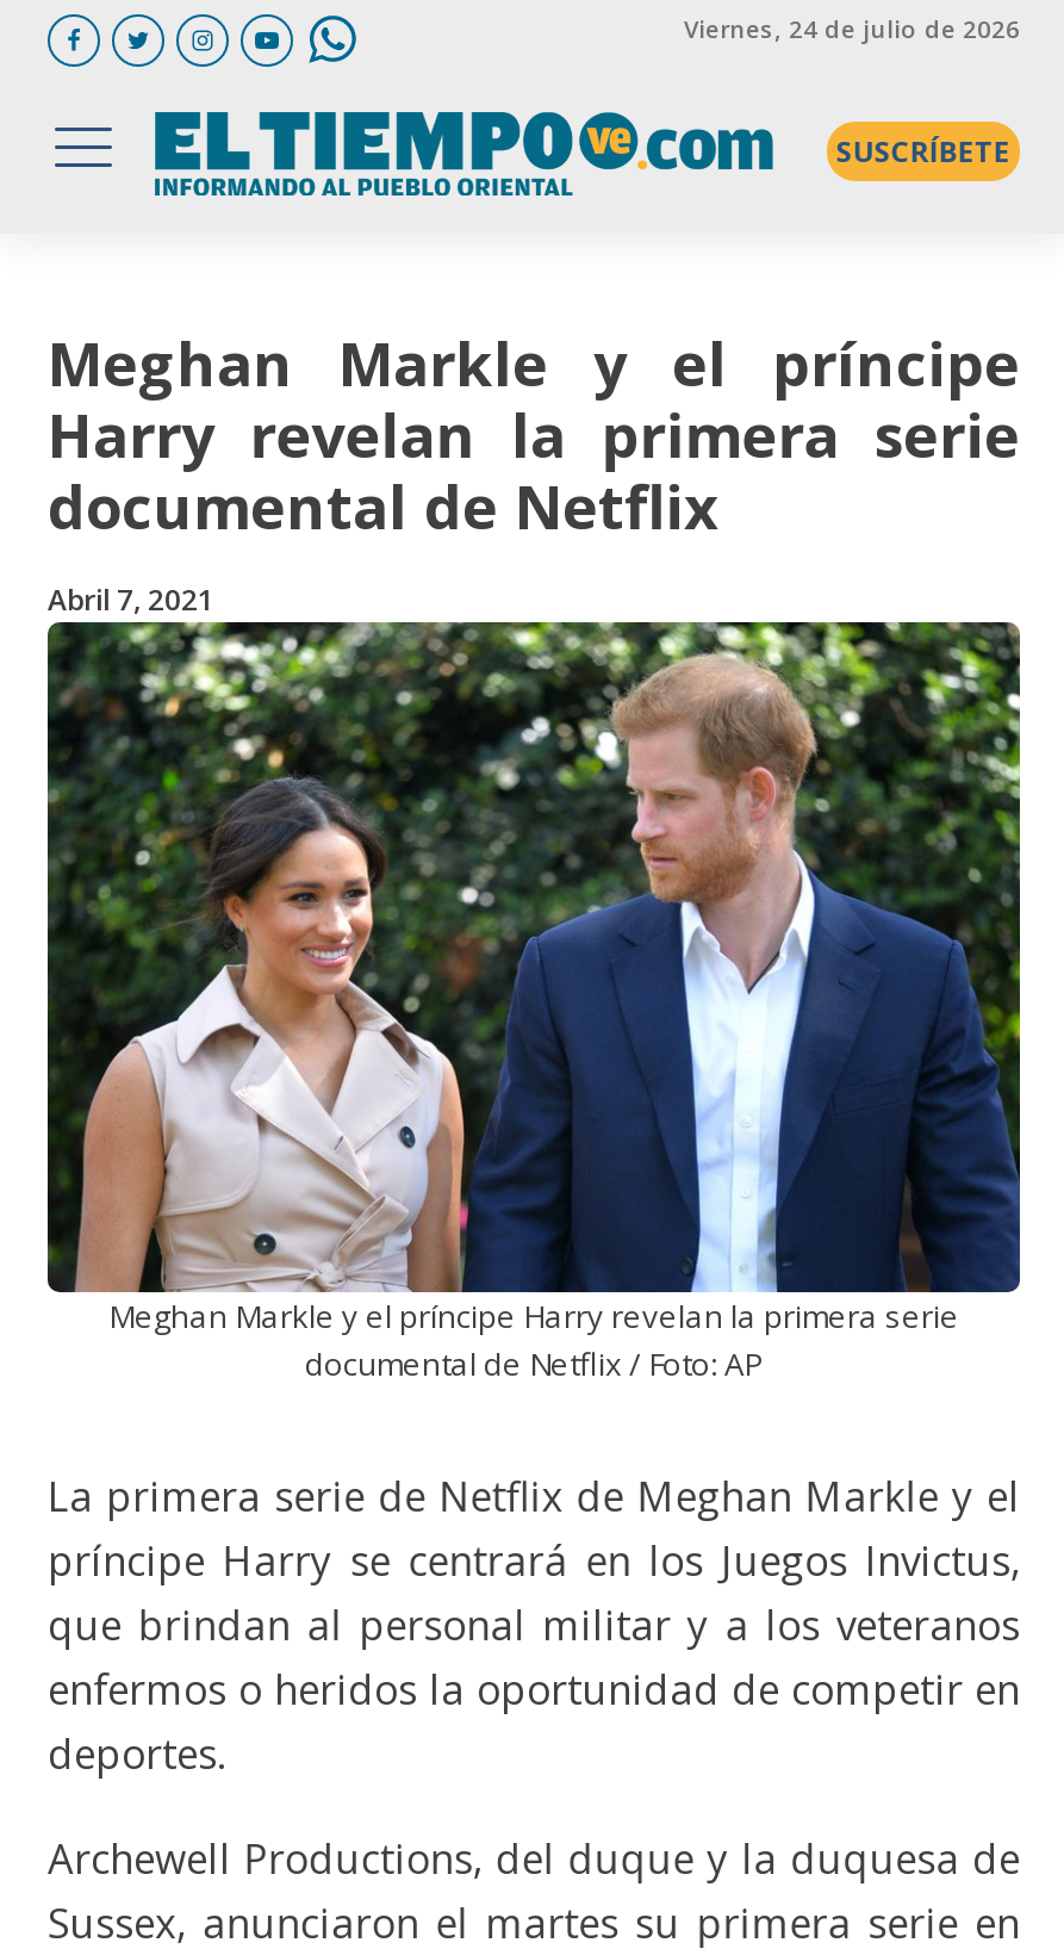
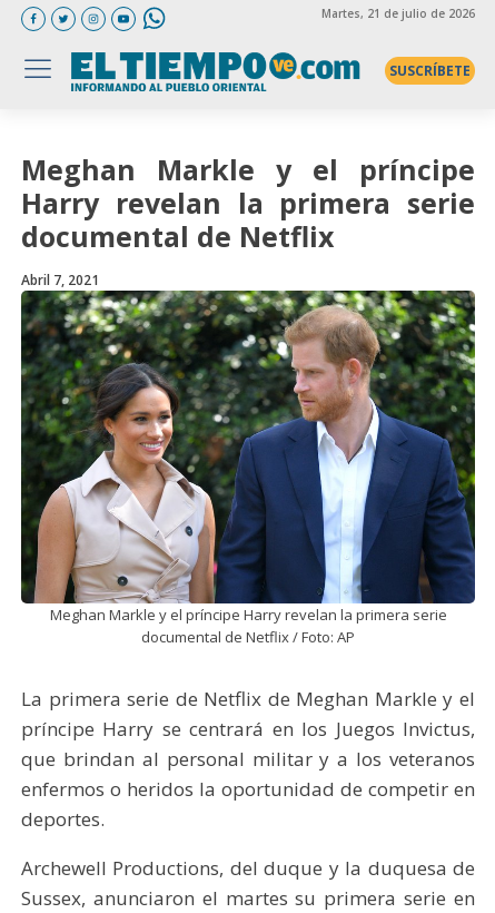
[684,11,1020,44] Viernes, 24 de julio de 2026 -> [321,5,475,21] Martes, 21 de julio de 2026

